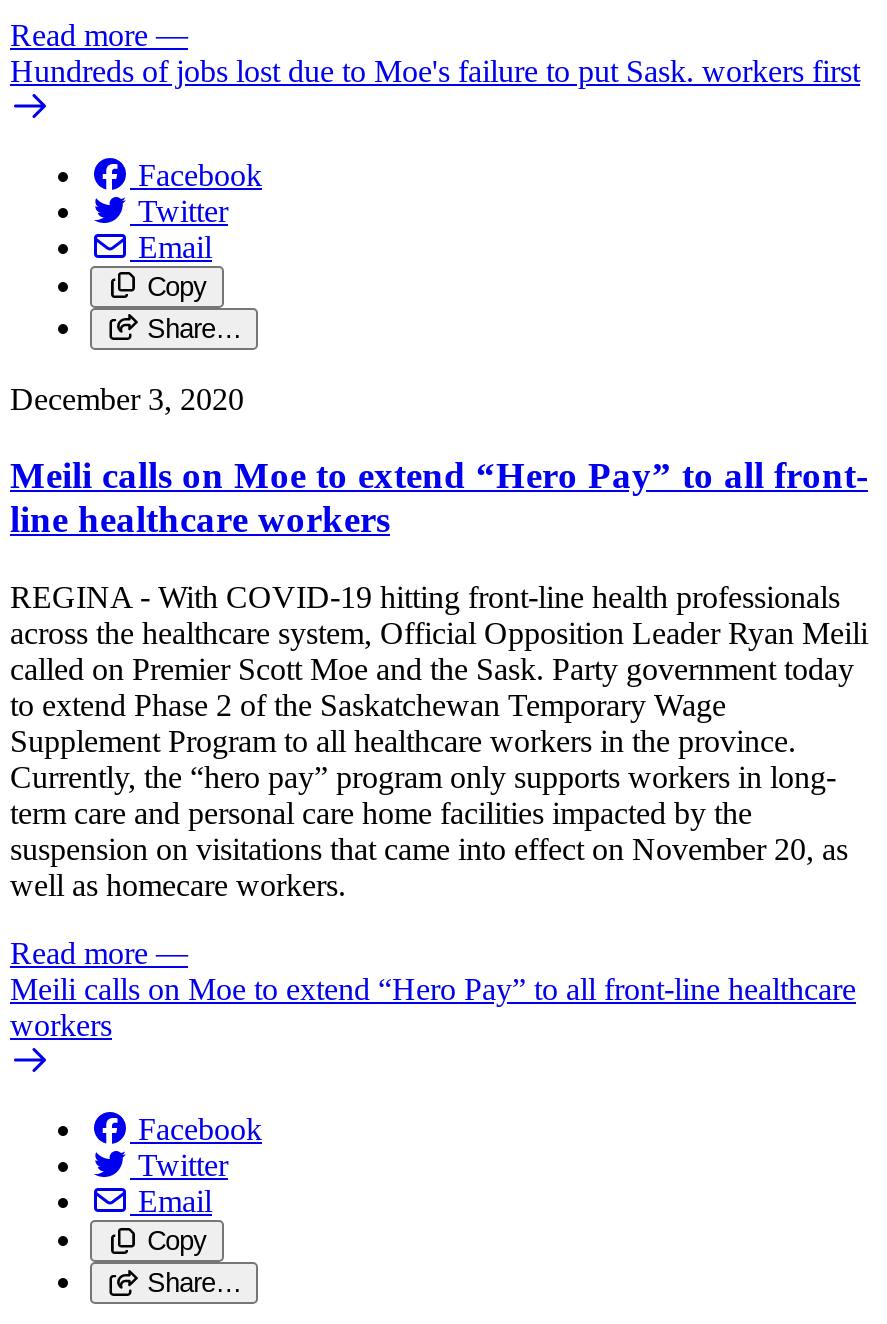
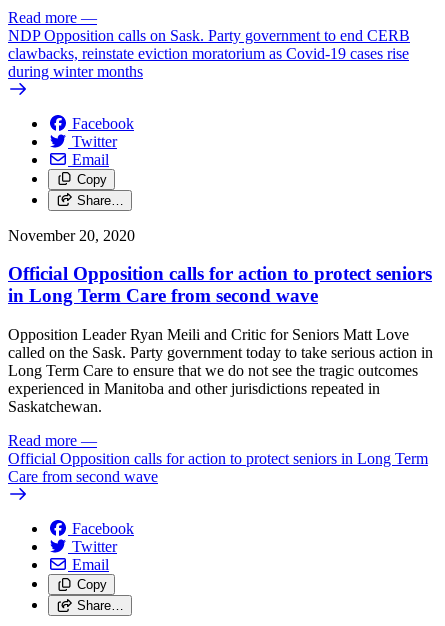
[10,54,860,88] Hundreds of jobs lost due to Moe's failure to put Sask. workers first -> [8,27,410,80] NDP Opposition calls on Sask. Party government to end CERB | clawbacks, reinstate eviction moratorium as Covid-19 cases rise | during winter months
moved [138,158,262,344] -> [72,115,134,208]: Facebook | Twitter | Email | Copy | Share…
[10,382,244,416] December 3, 2020 -> [8,227,135,244] November 20, 2020
[10,455,868,541] Meili calls on Moe to extend “Hero Pay” to all front- | line healthcare workers -> [8,263,432,306] Official Opposition calls for action to protect seniors | in Long Term Care from second wave
[10,580,868,902] REGINA - With COVID-19 hitting front-line health professionals | across the healthcare system, Official Opposition Leader Ryan Meili | called on Premier Scott Moe and the Sask. Party government today | to extend Phase 2 of the Saskatchewan Temporary Wage | Supplement Program to all healthcare workers in the province. | Currently, the “hero pay” program only supports workers in long- | term care and personal care home facilities impacted by the | suspension on visitations that came into effect on November 20, as | well as homecare workers. -> [8,326,433,415] Opposition Leader Ryan Meili and Critic for Seniors Matt Love | called on the Sask. Party government today to take serious action in | Long Term Care to ensure that we do not see the tragic outcomes | experienced in Manitoba and other jurisdictions repeated in | Saskatchewan.
[10,972,856,1042] Meili calls on Moe to extend “Hero Pay” to all front-line healthcare | workers -> [8,450,428,485] Official Opposition calls for action to protect seniors in Long Term | Care from second wave

